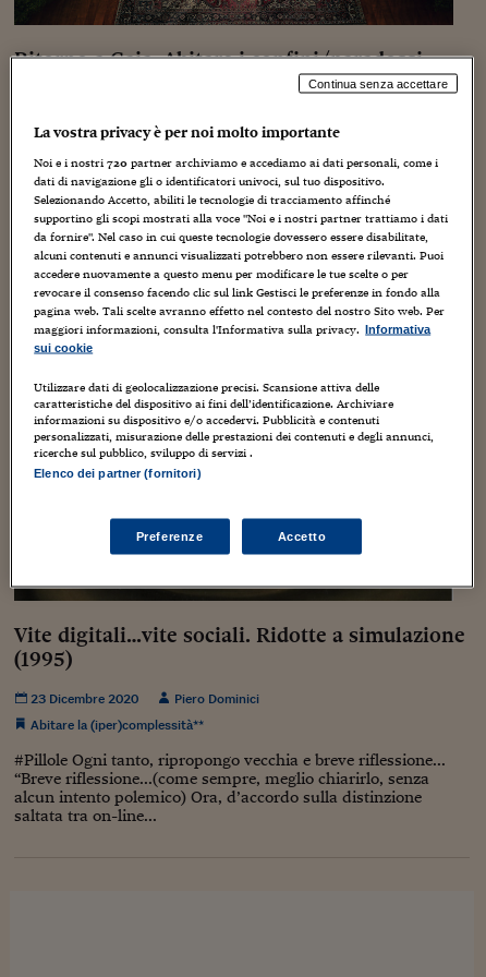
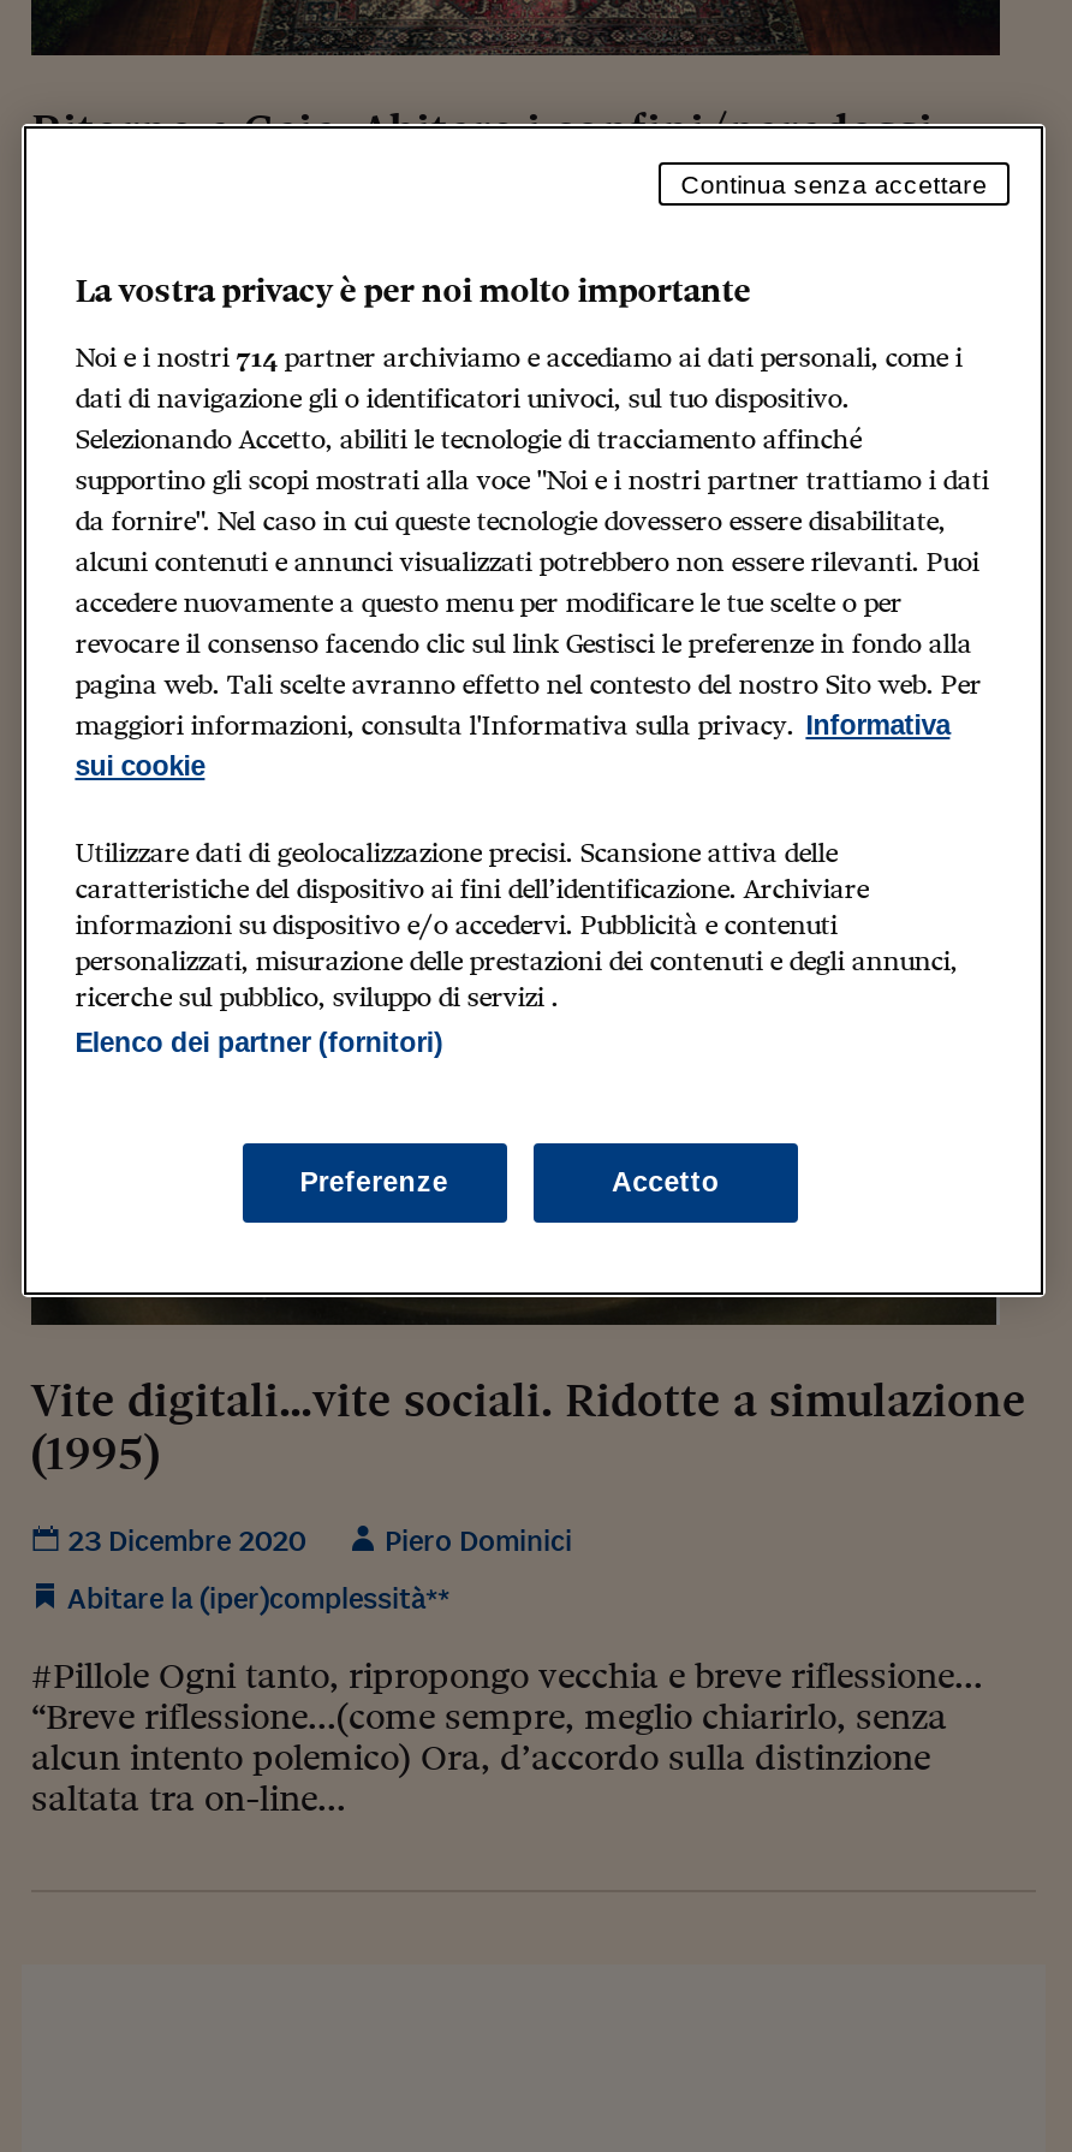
[34,154,438,170] Noi e i nostri 720 partner archiviamo e accediamo ai dati personali, come i -> [75,339,962,375] Noi e i nostri 714 partner archiviamo e accediamo ai dati personali, come i

